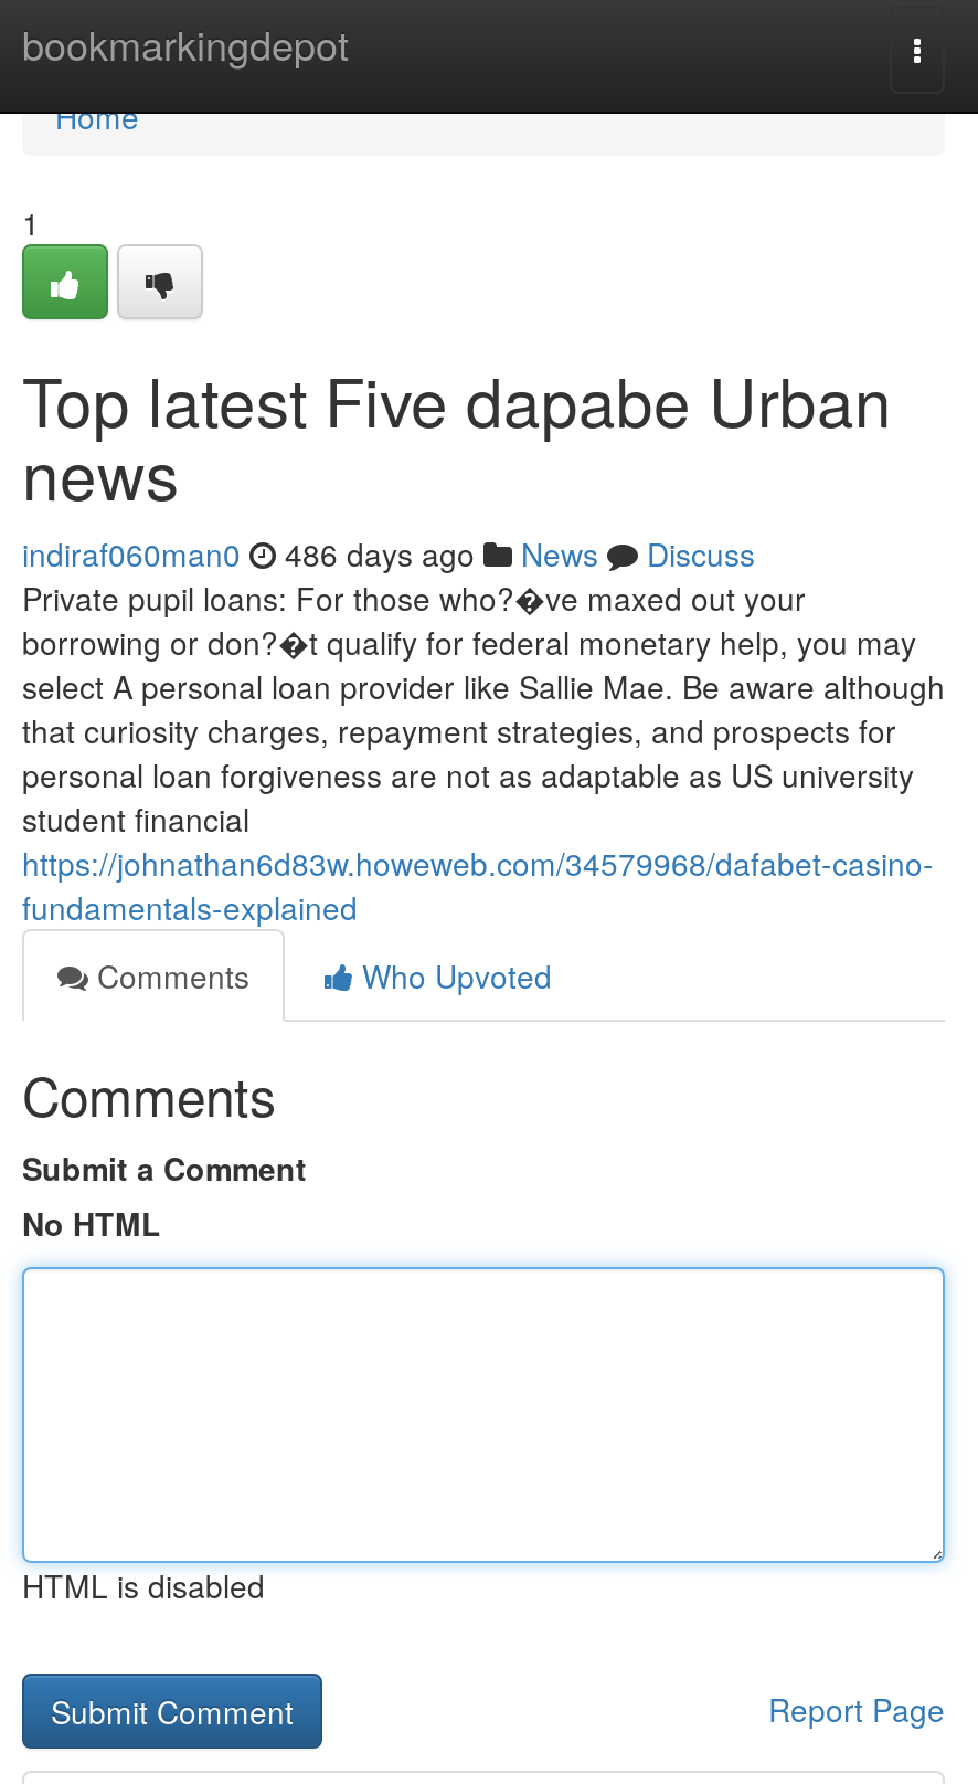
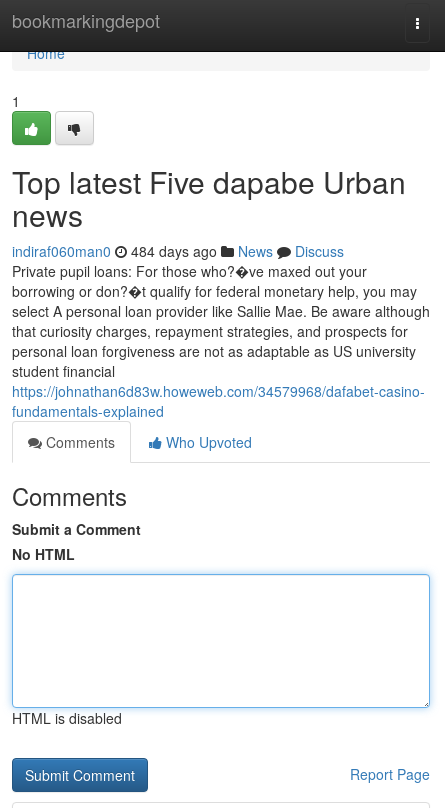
[22,531,755,576] indiraf060man0 486 days ago News Discuss -> [12,241,344,261] indiraf060man0 484 days ago News Discuss

